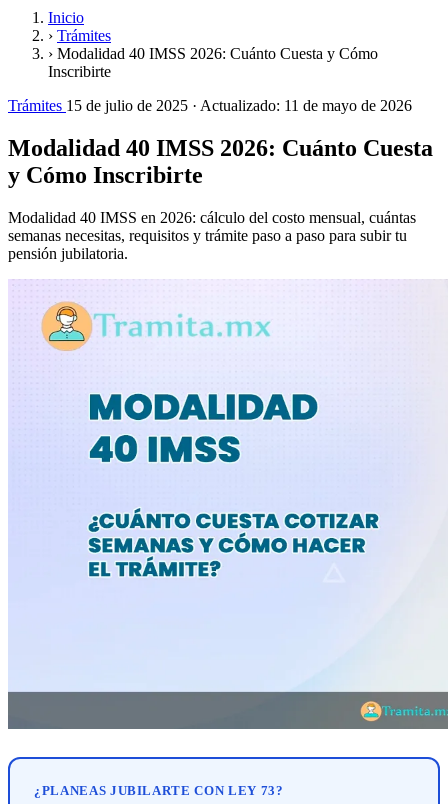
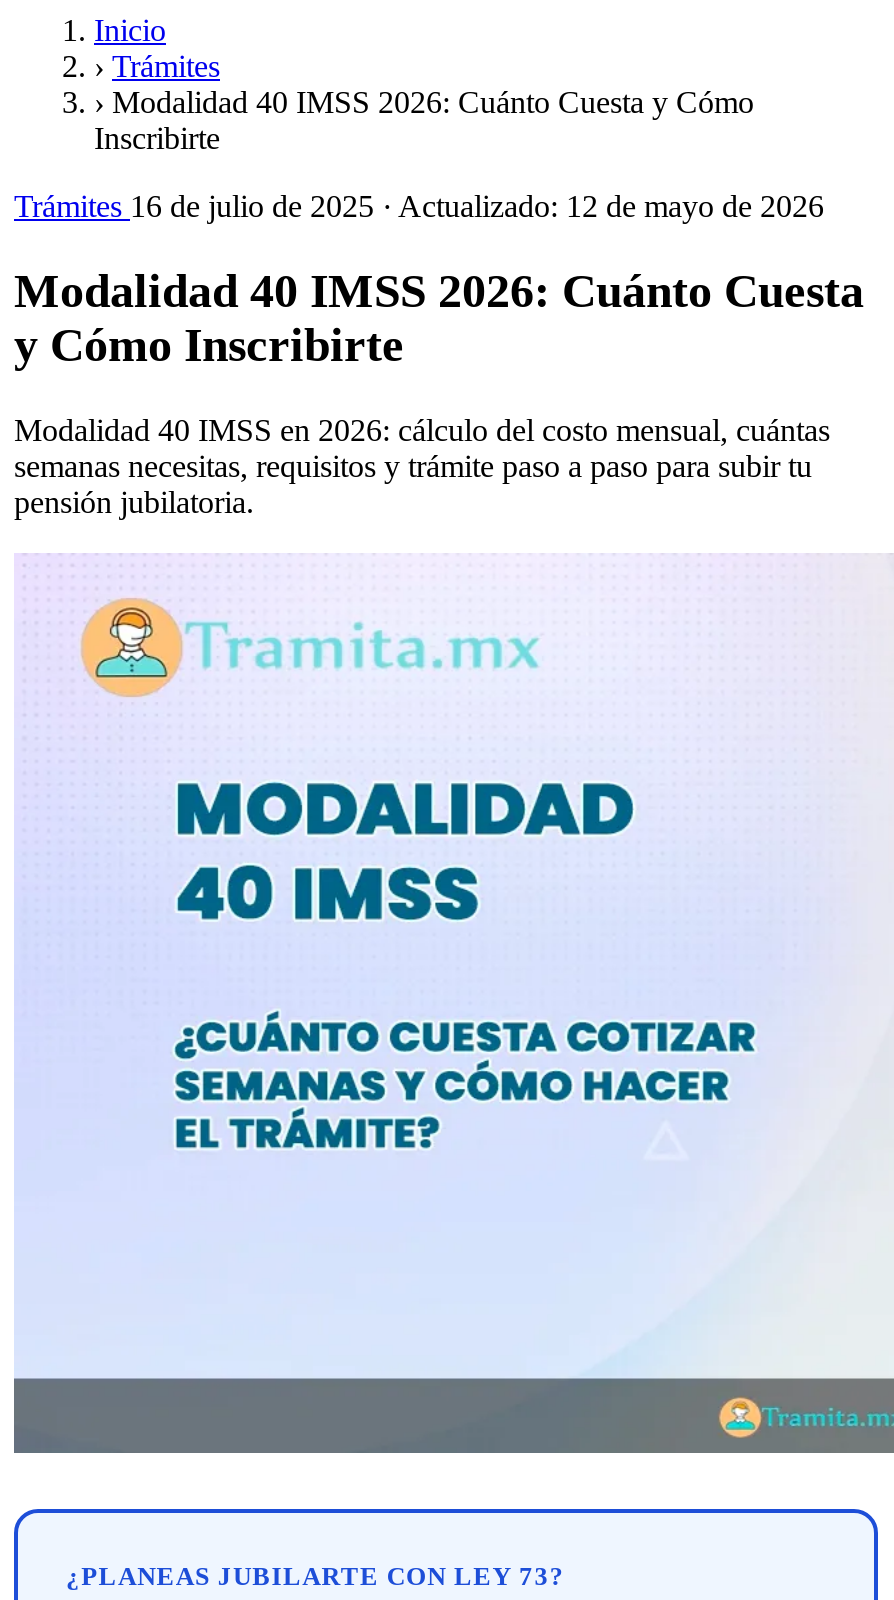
[8,97,412,114] Trámites 15 de julio de 2025 · Actualizado: 11 de mayo de 2026 -> [14,189,824,223] Trámites 16 de julio de 2025 · Actualizado: 12 de mayo de 2026

